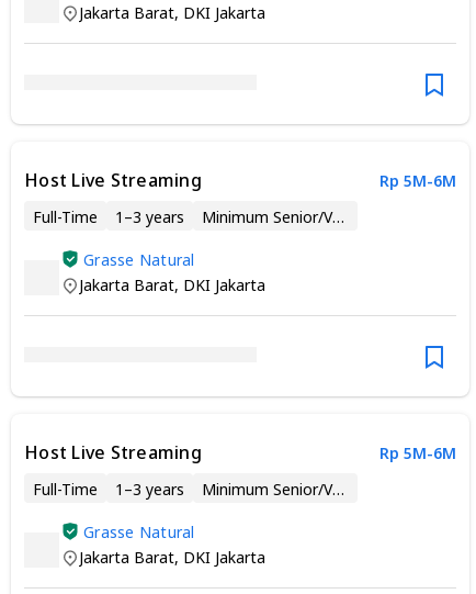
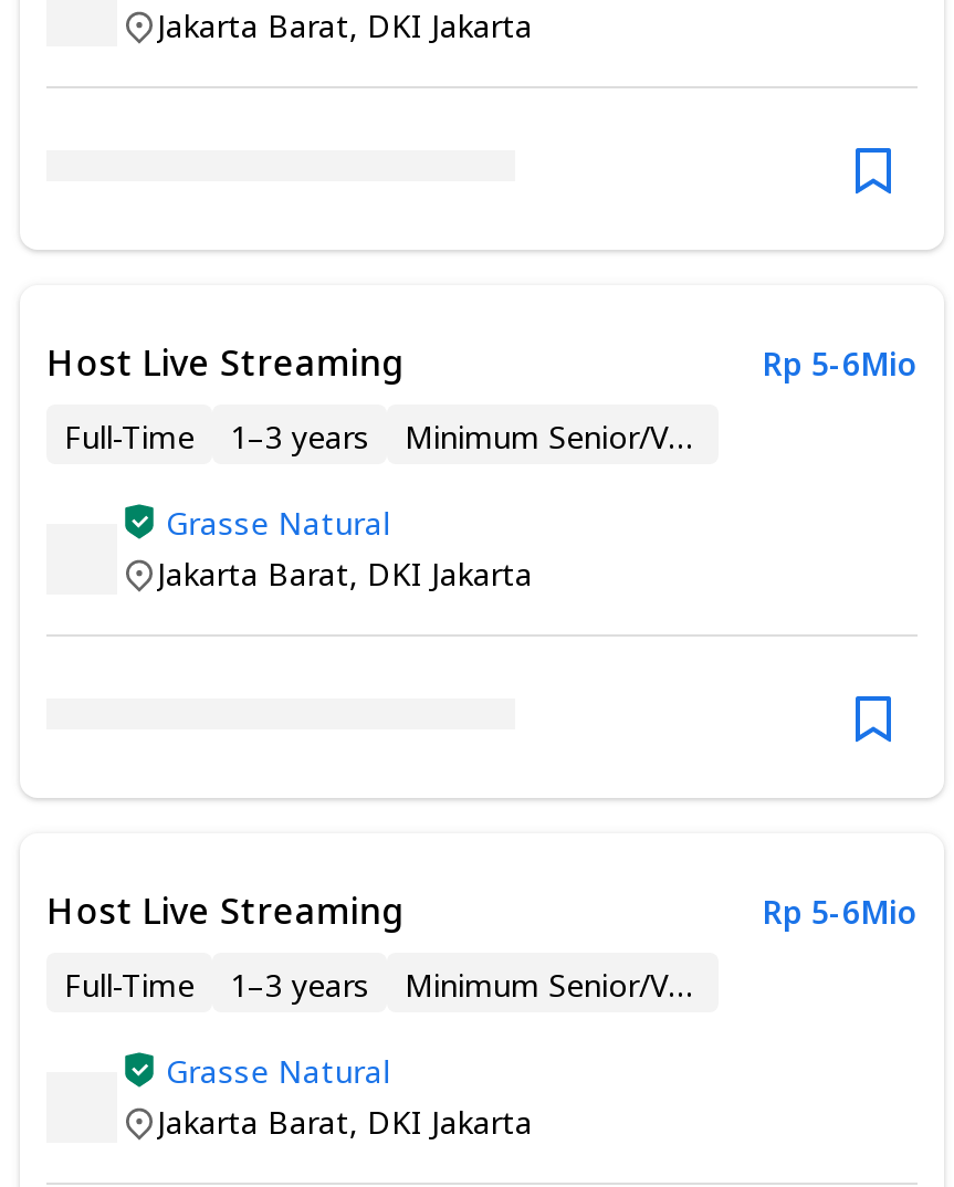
[379,170,456,191] Rp 5M-6M -> [763,342,918,384] Rp 5-6Mio
[379,442,456,463] Rp 5M-6M -> [763,890,918,932] Rp 5-6Mio

